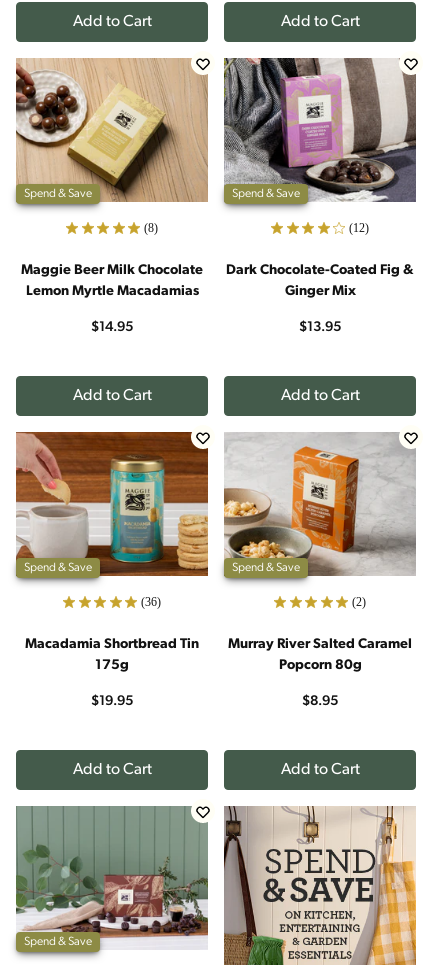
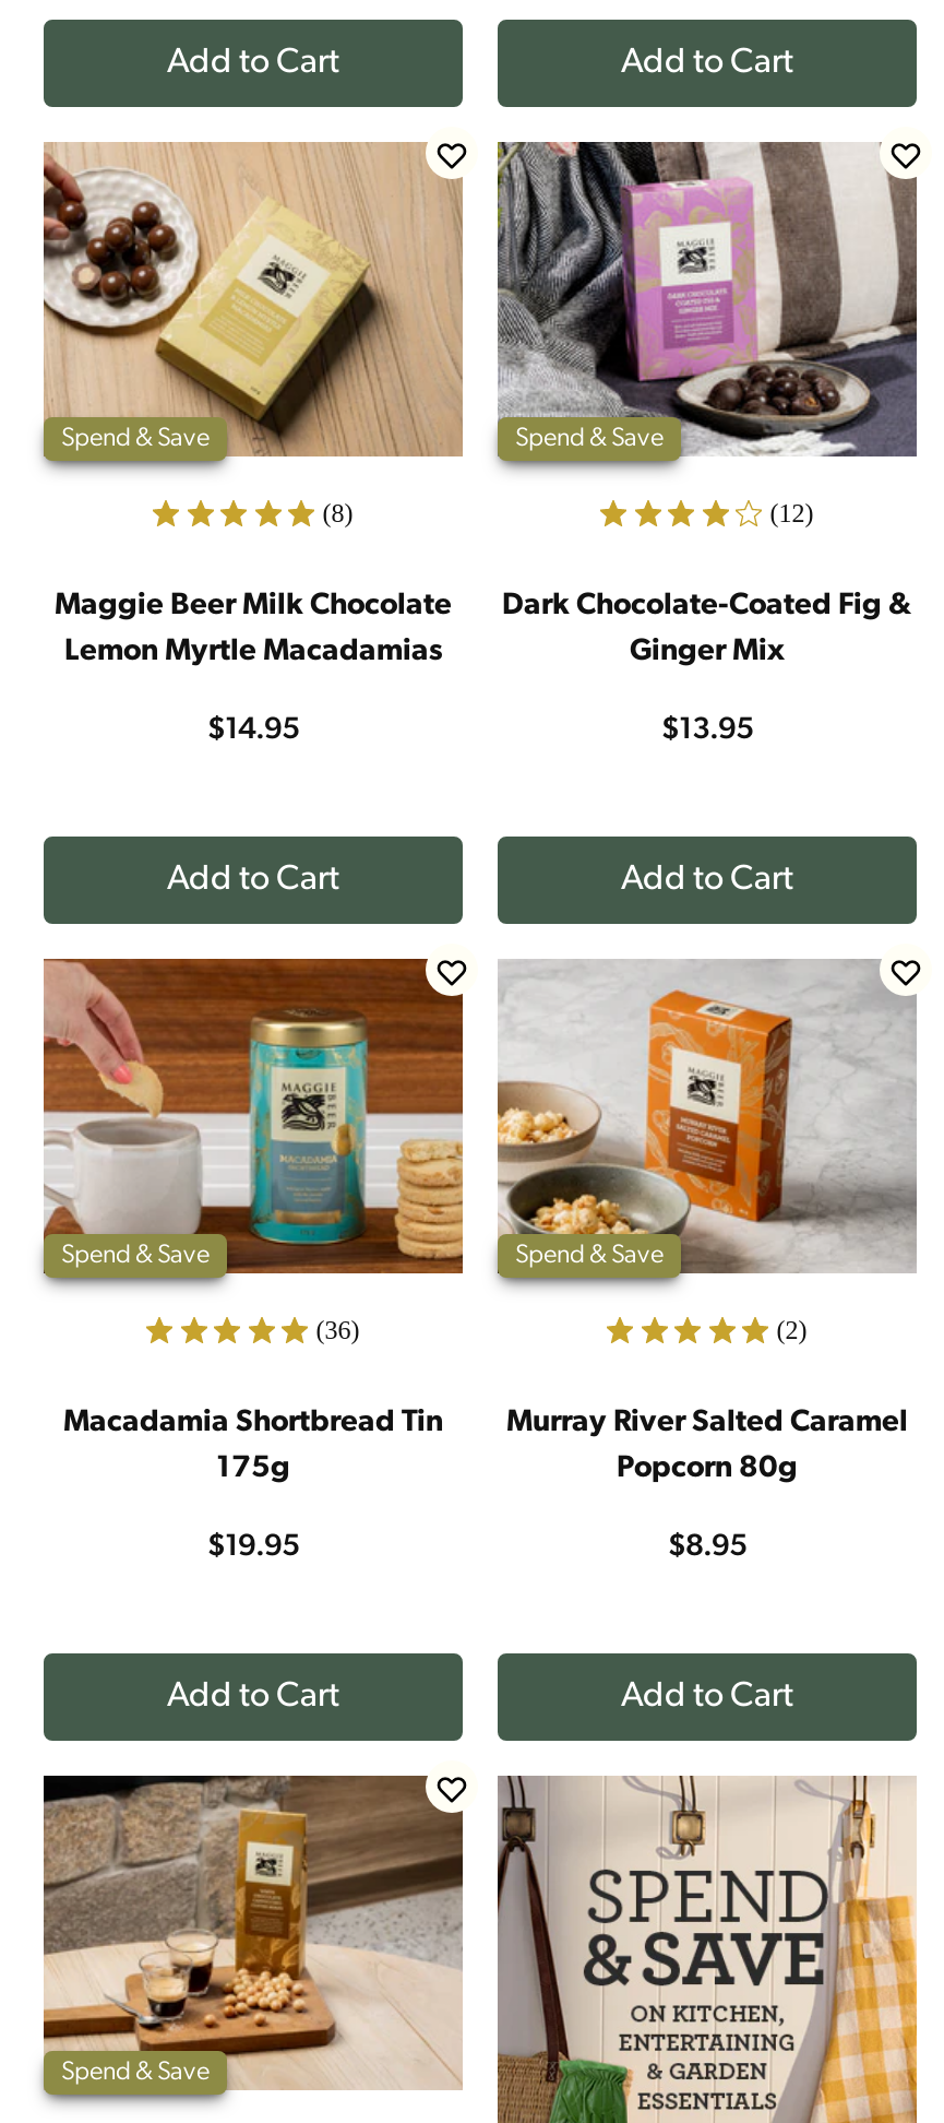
[15,806,208,949] [image] -> [41,1774,465,2090] [image]

